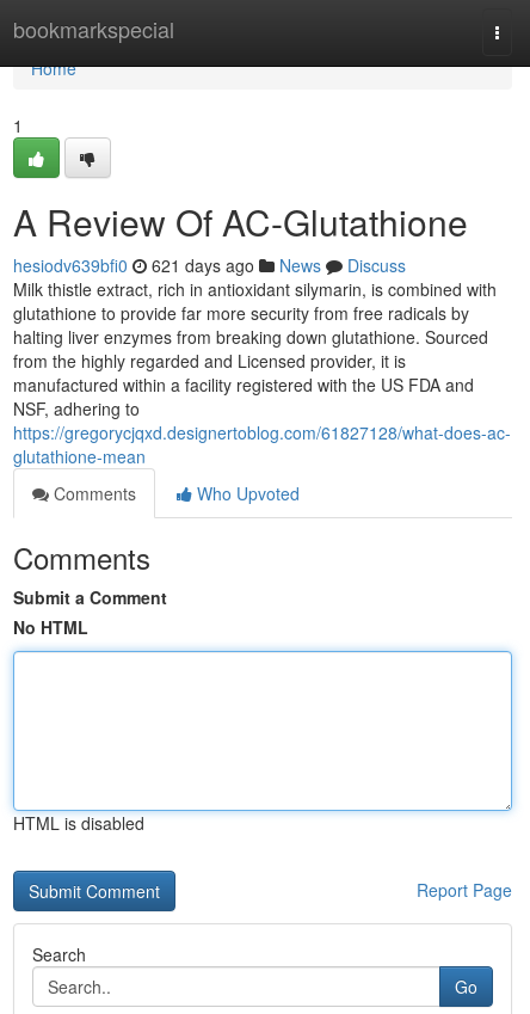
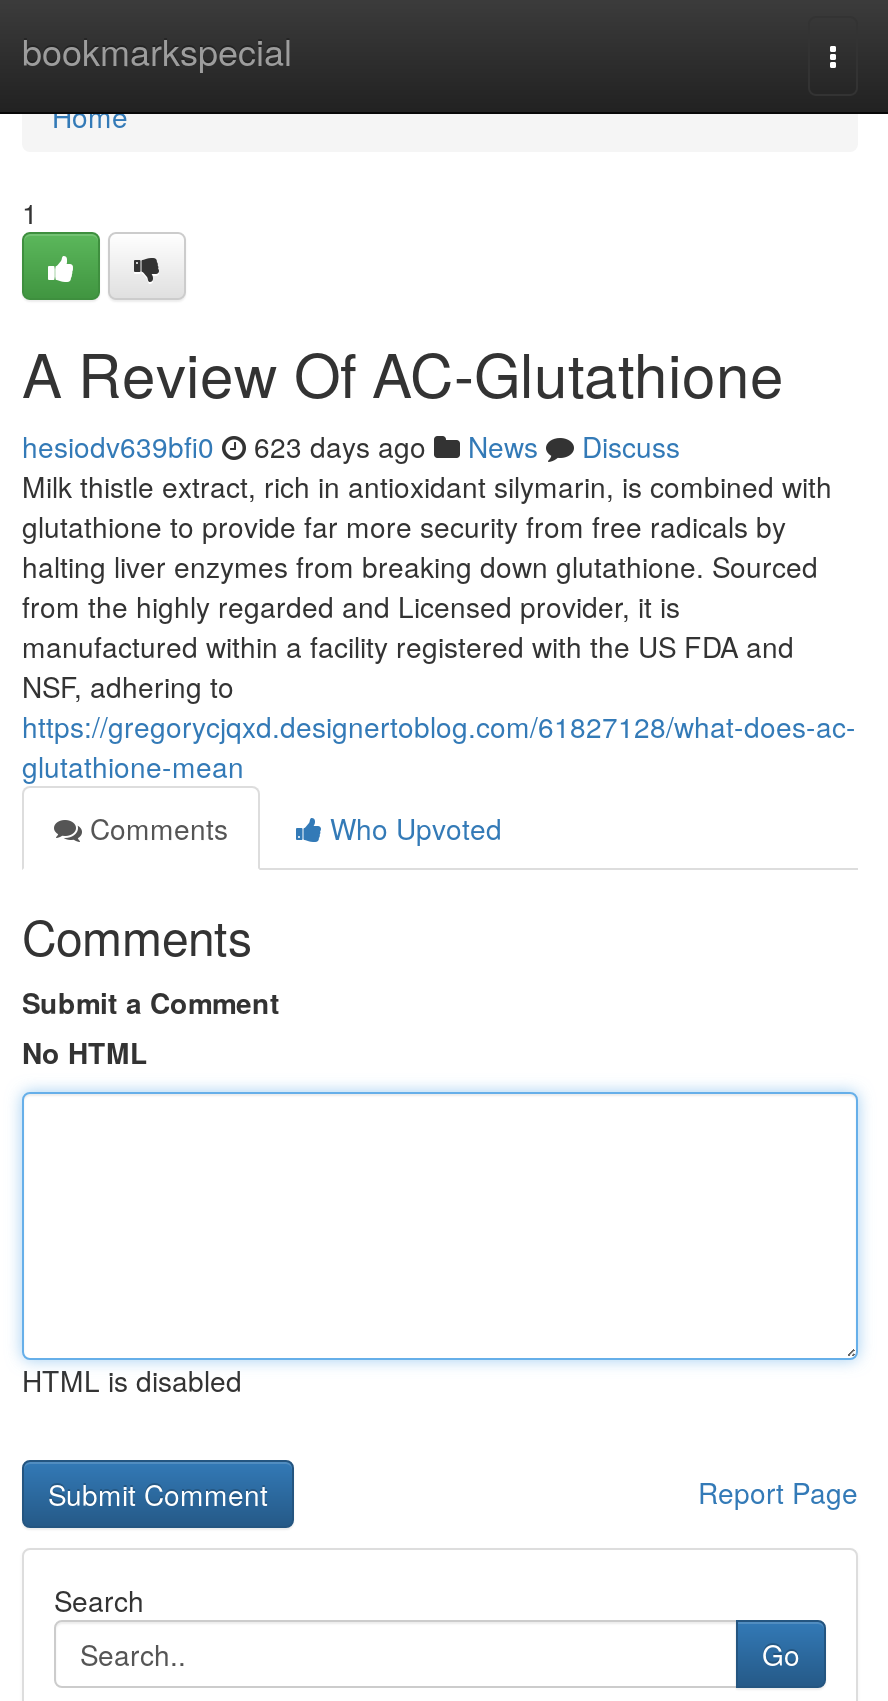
[13,253,406,277] hesiodv639bfi0 621 days ago News Discuss -> [22,426,680,466] hesiodv639bfi0 623 days ago News Discuss

